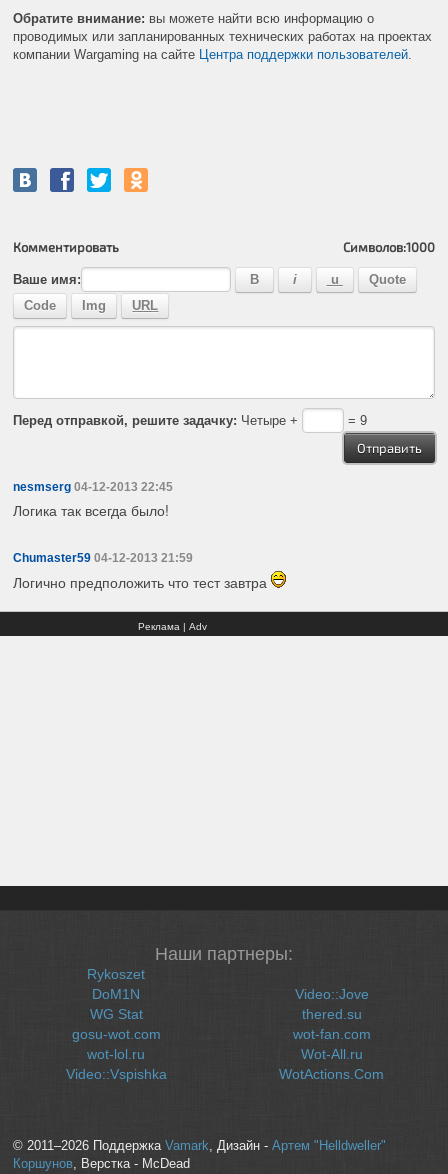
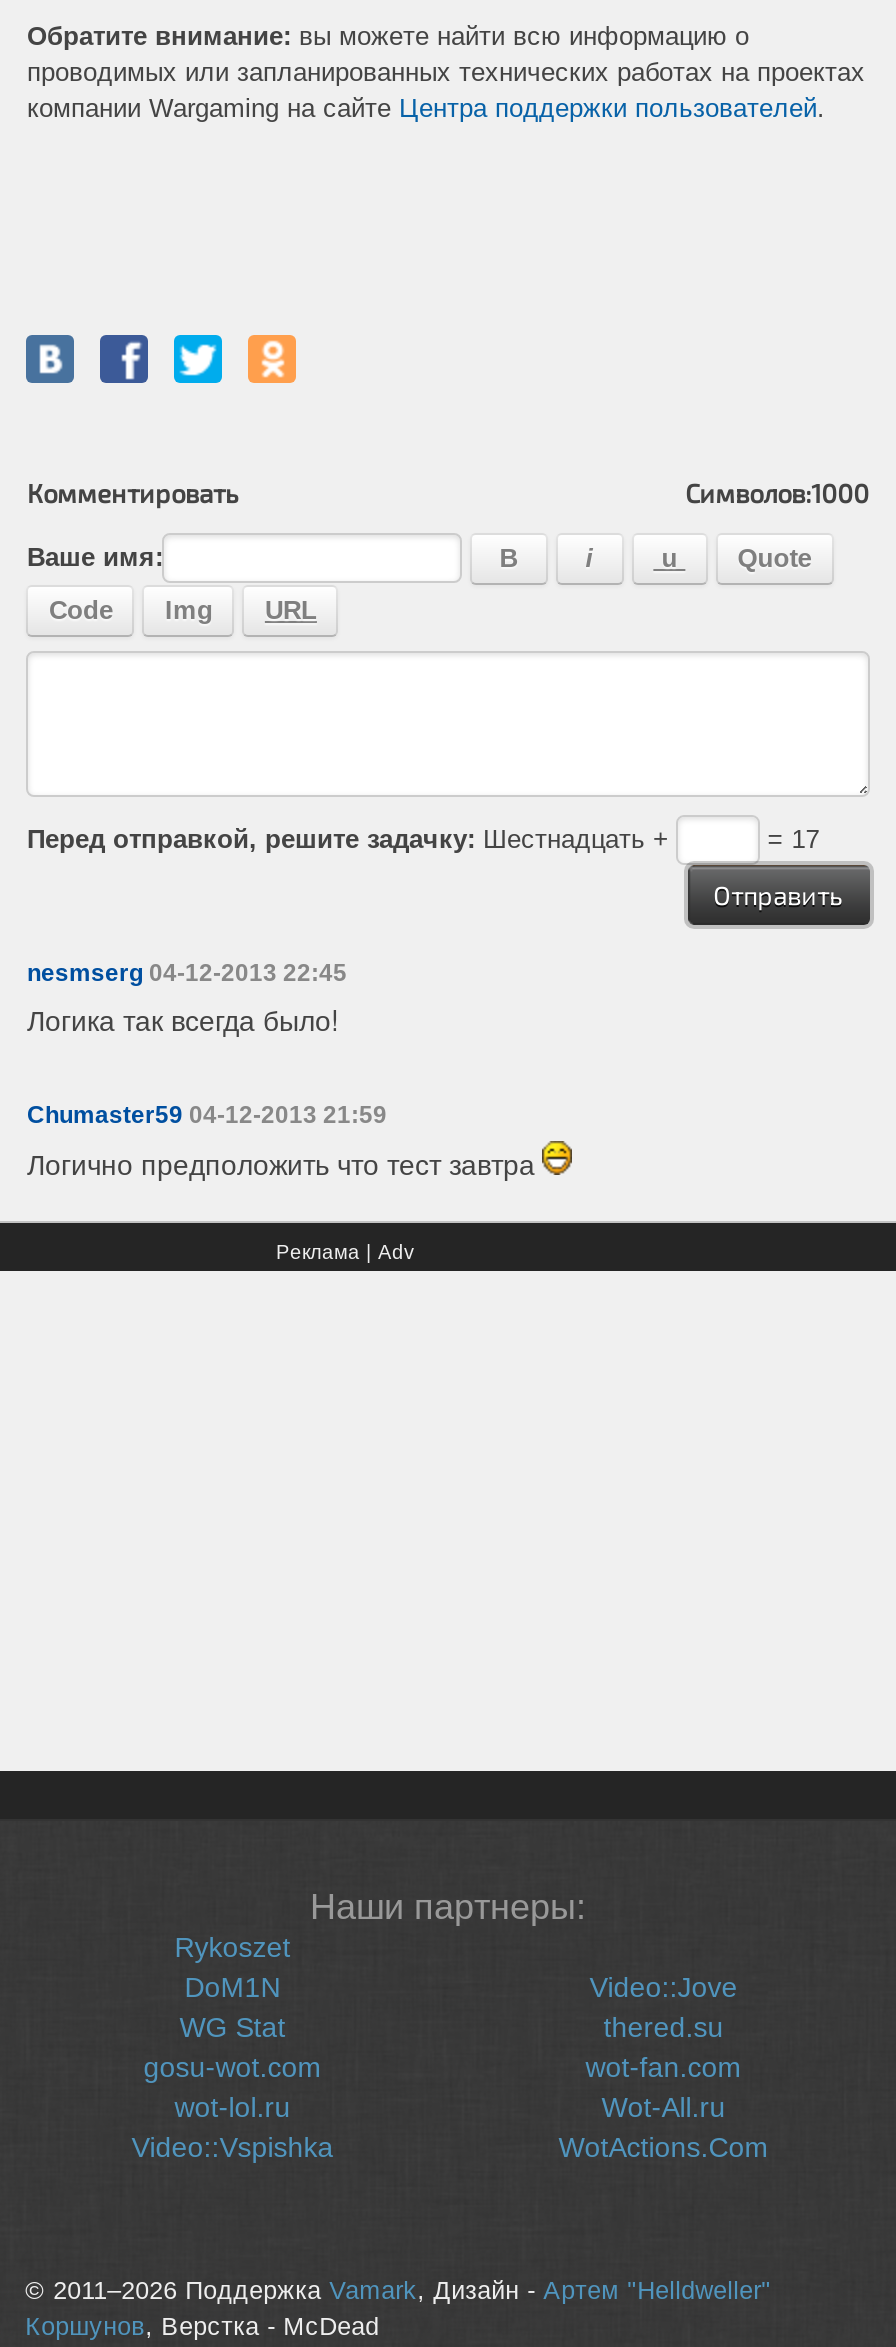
[13,413,302,428] Перед отправкой, решите задачку: Четыре + -> [27,824,677,854] Перед отправкой, решите задачку: Шестнадцать +
[344,413,367,428] = 9 -> [759,824,819,854] = 17

